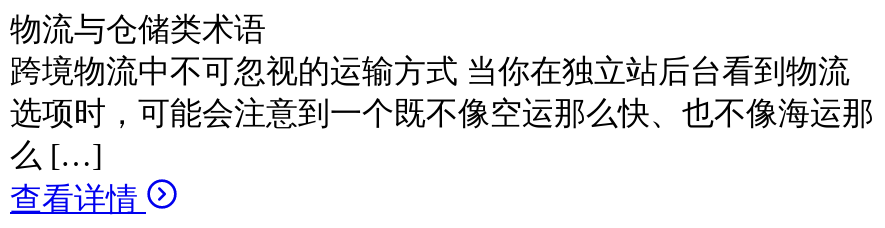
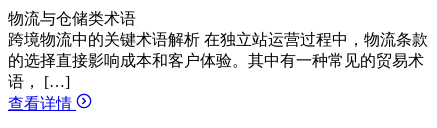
[10,55,874,173] 跨境物流中不可忽视的运输方式 当你在独立站后台看到物流 | 选项时，可能会注意到一个既不像空运那么快、也不像海运那 | 么 […] -> [8,31,428,90] 跨境物流中的关键术语解析 在独立站运营过程中，物流条款 | 的选择直接影响成本和客户体验。其中有一种常见的贸易术 | 语， […]

